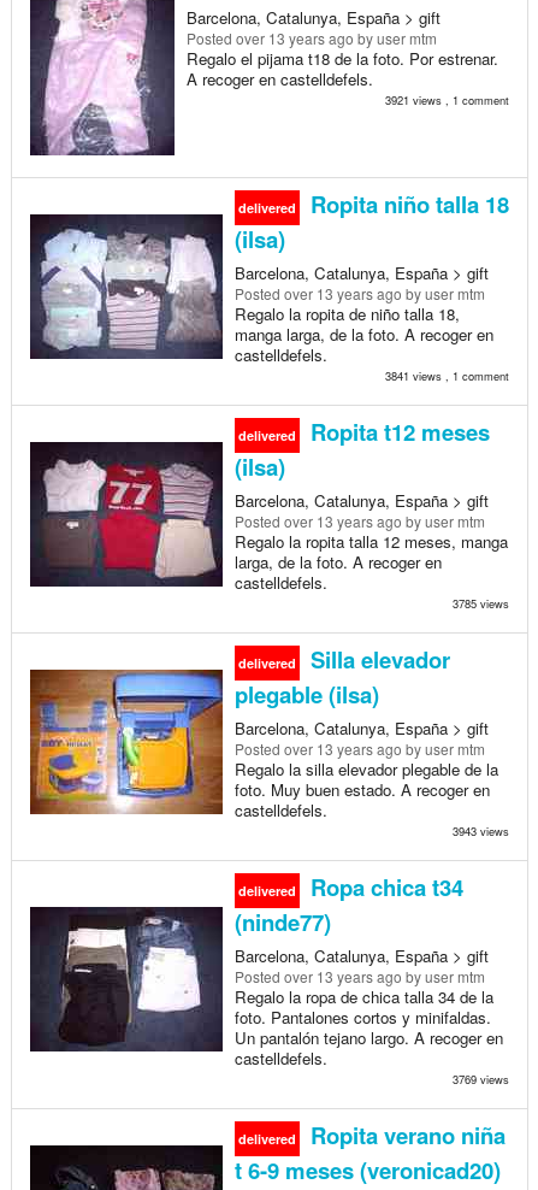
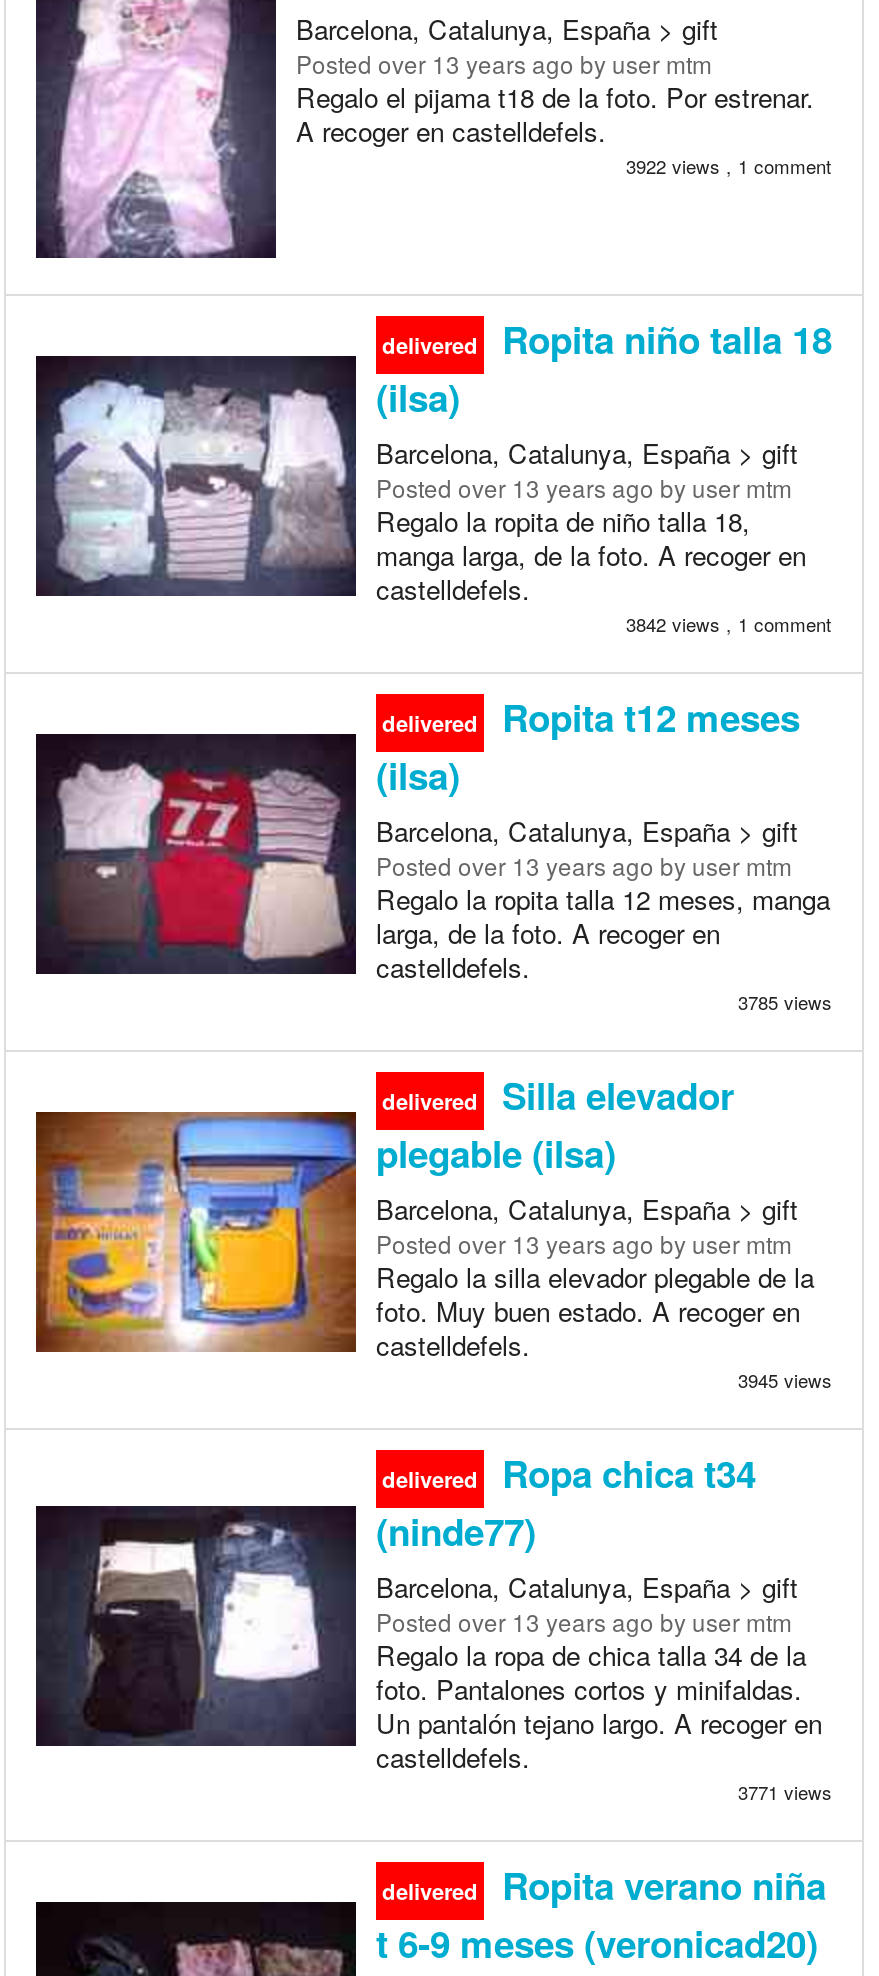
[385,91,509,108] 3921 views , 1 comment -> [626,151,832,179] 3922 views , 1 comment
[385,367,509,384] 3841 views , 1 comment -> [626,609,832,637] 3842 views , 1 comment
[453,822,509,839] 3943 views -> [738,1365,832,1393] 3945 views
[453,1070,509,1087] 3769 views -> [738,1777,832,1805] 3771 views

